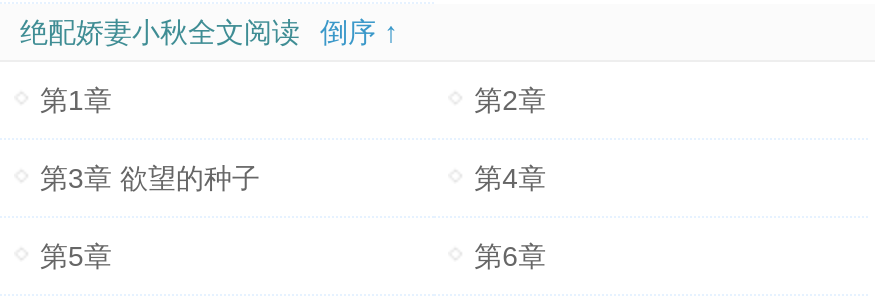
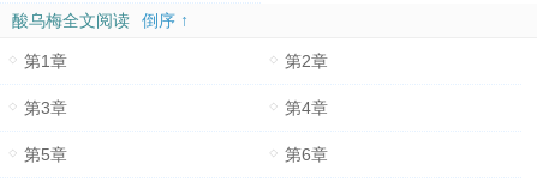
[20,17,300,49] 绝配娇妻小秋全文阅读 -> [12,11,130,31] 酸乌梅全文阅读
[40,163,260,195] 第3章 欲望的种子 -> [24,99,67,118] 第3章

